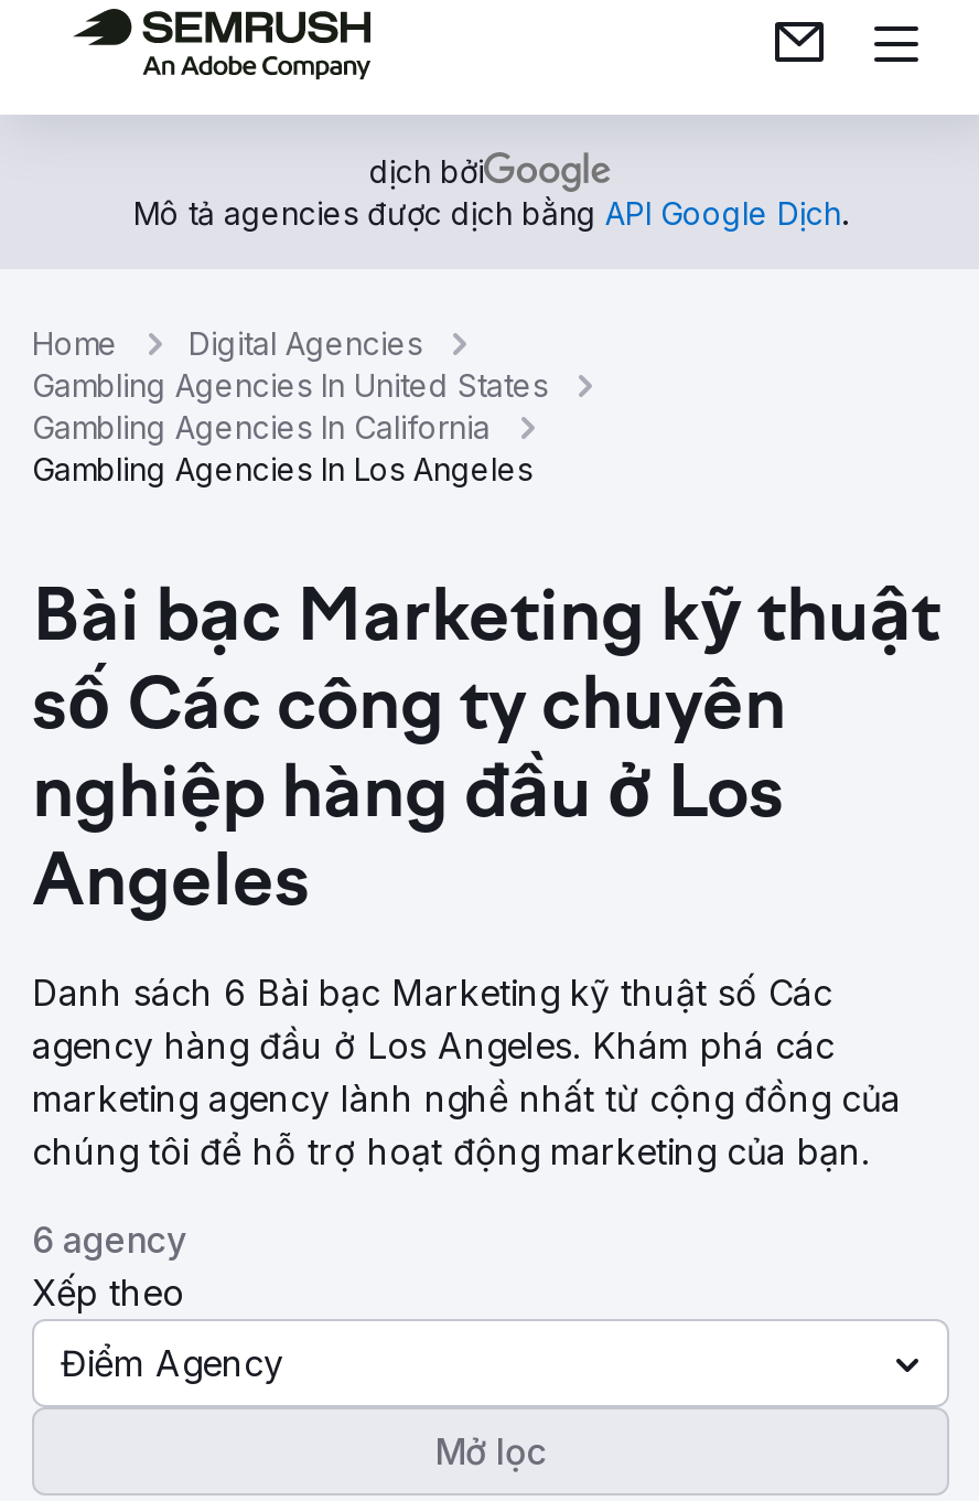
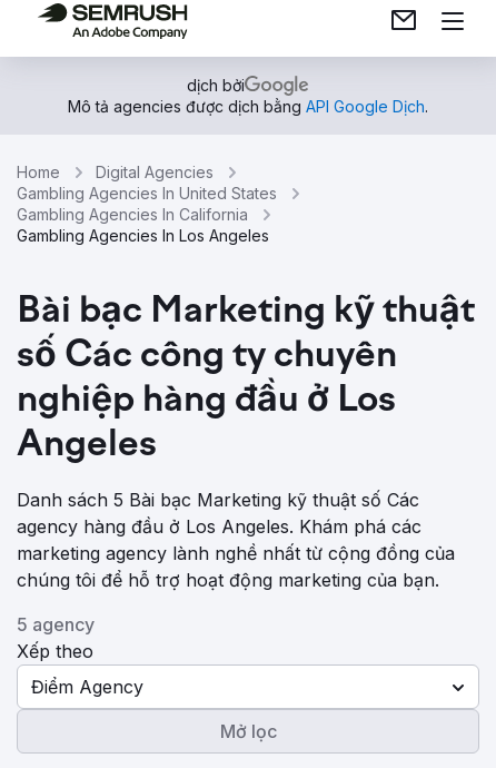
[32,971,832,1015] Danh sách 6 Bài bạc Marketing kỹ thuật số Các -> [17,489,419,511] Danh sách 5 Bài bạc Marketing kỹ thuật số Các
[32,1218,186,1262] 6 agency -> [17,613,95,636] 5 agency

